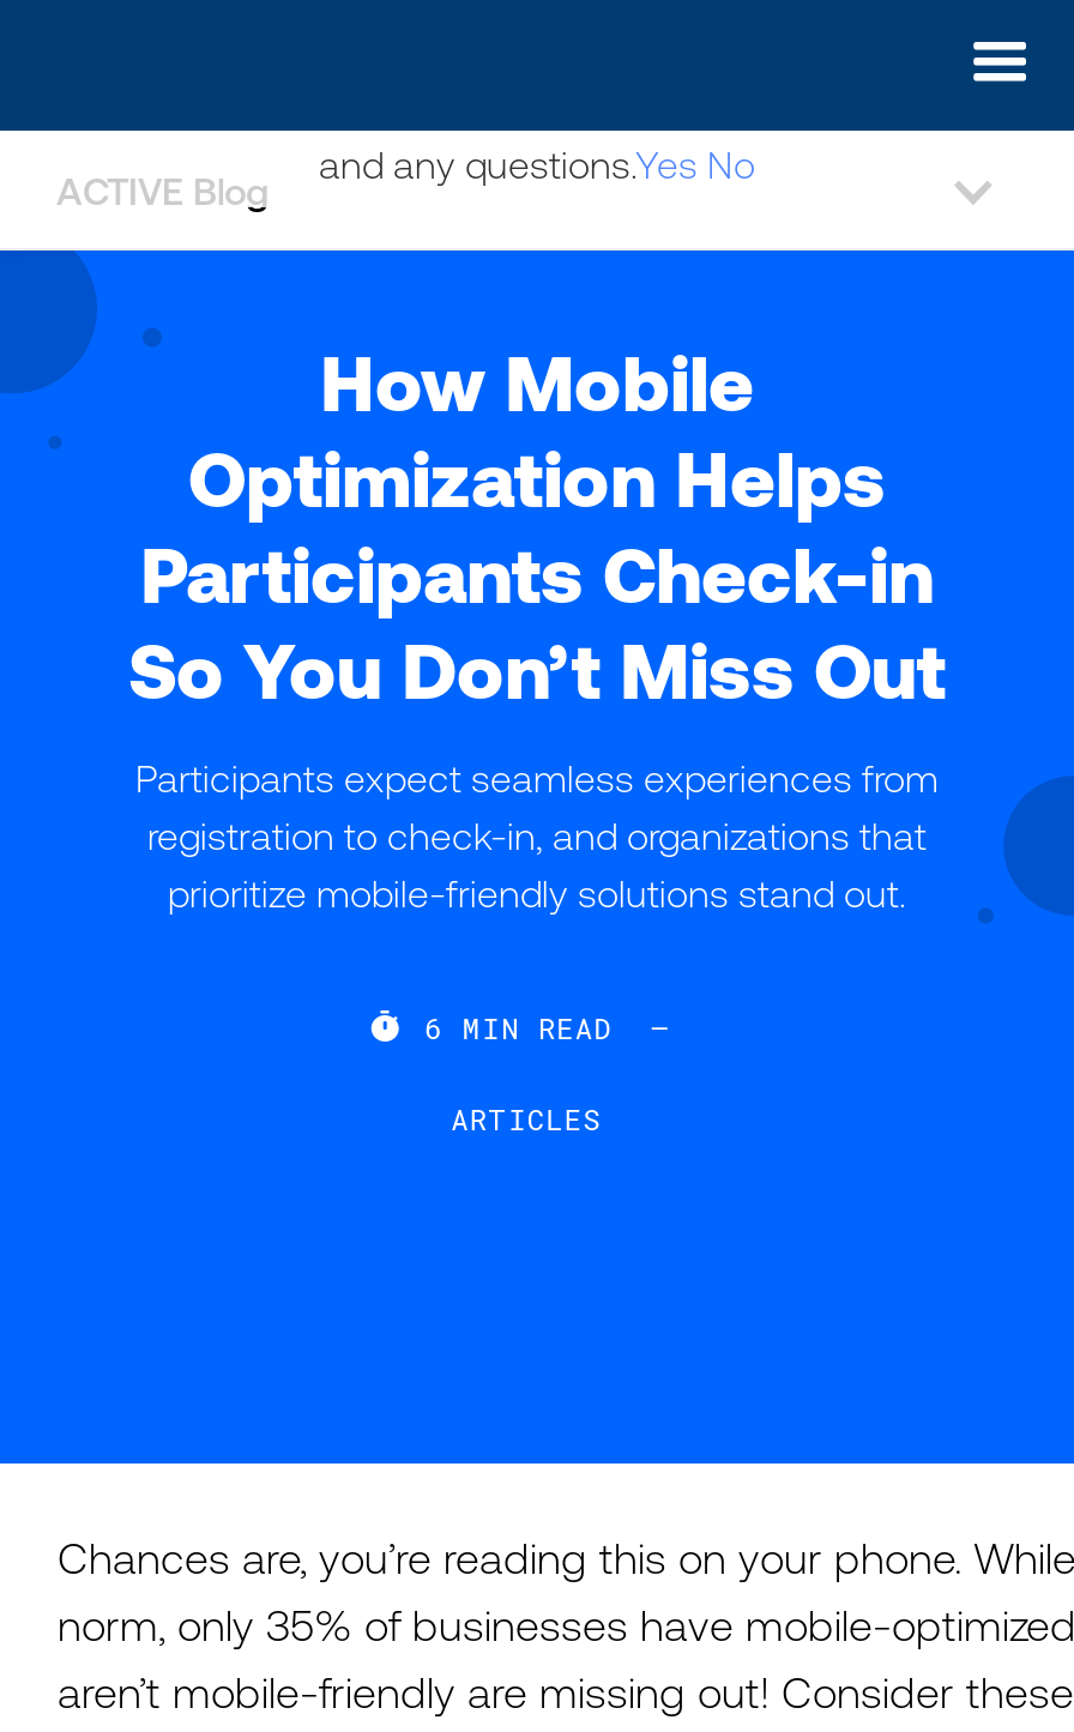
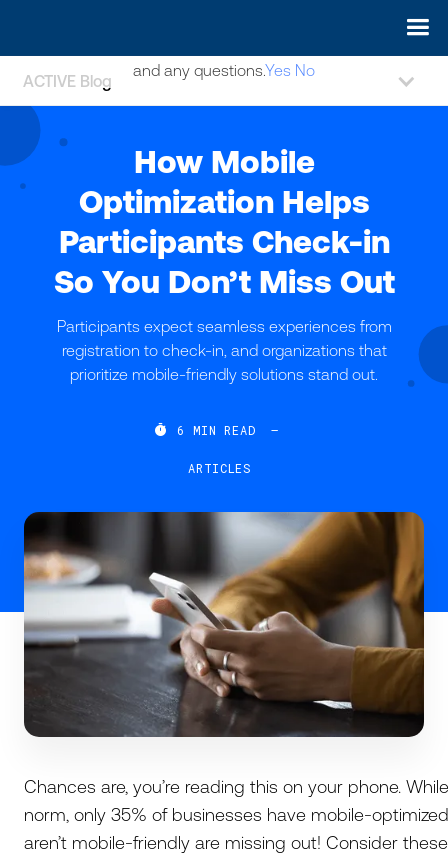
none -> [23,511,425,738] [image]

